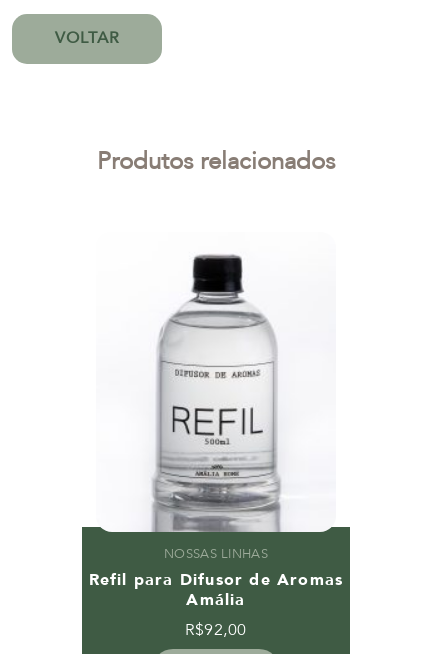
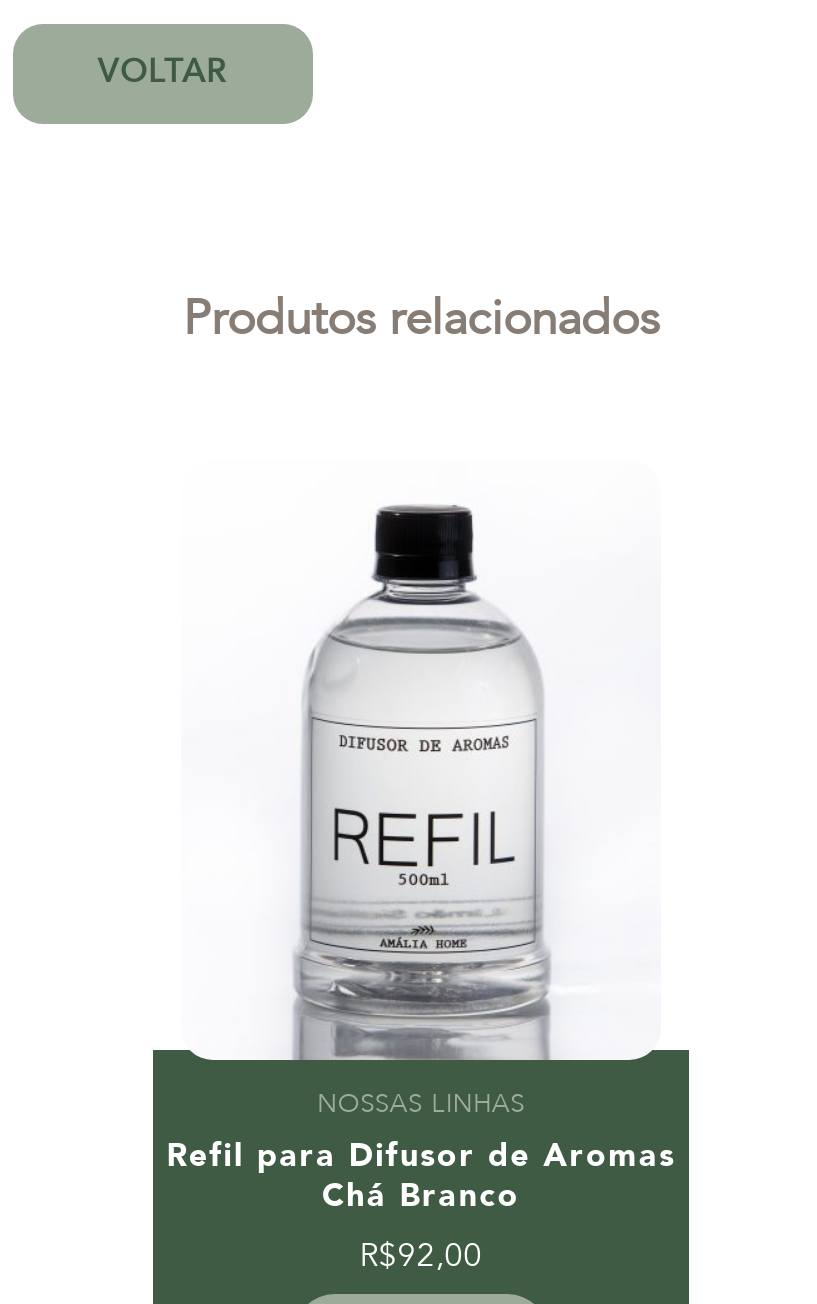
[186,590,246,609] Amália -> [322,1176,520,1214] Chá Branco

